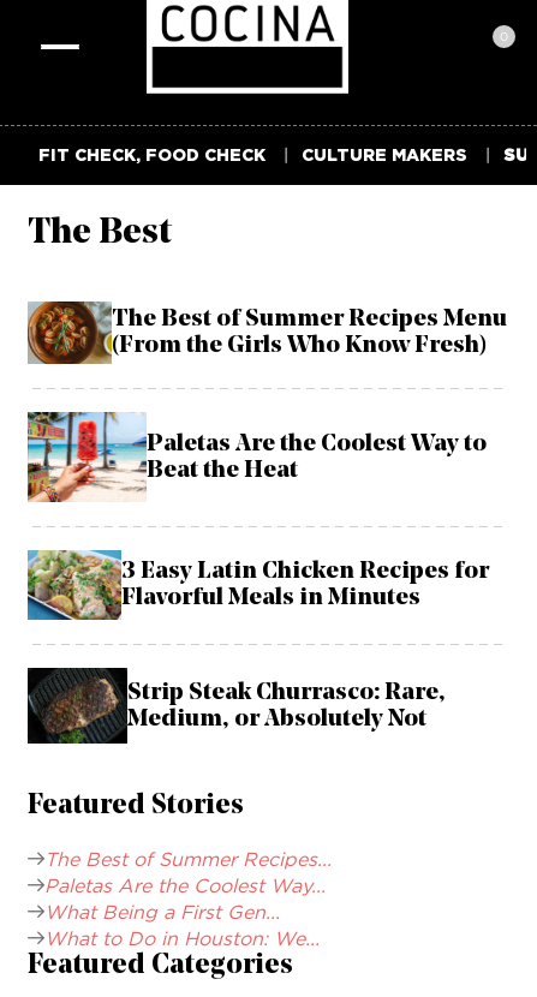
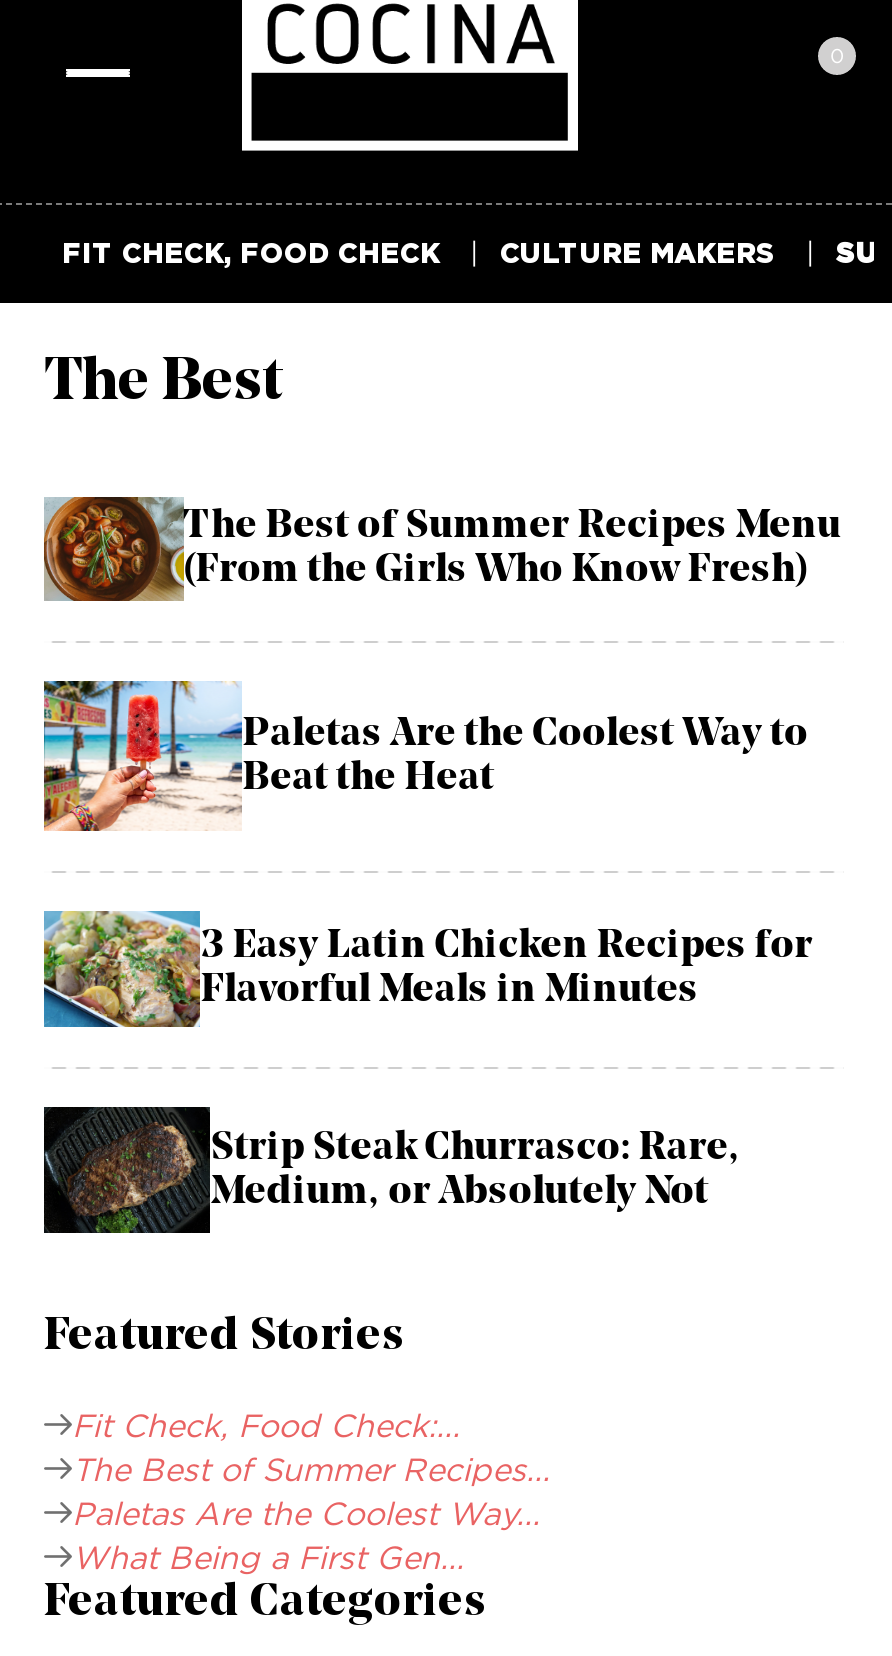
none -> [72,1407,460,1443] Fit Check, Food Check:...
moved [44,848,332,922] -> [72,1451,550,1575]: The Best of Summer Recipes... | Paletas Are the Coolest Way... | What Being a First Gen...
[44,927,320,949] What to Do in Houston: We... -> none

